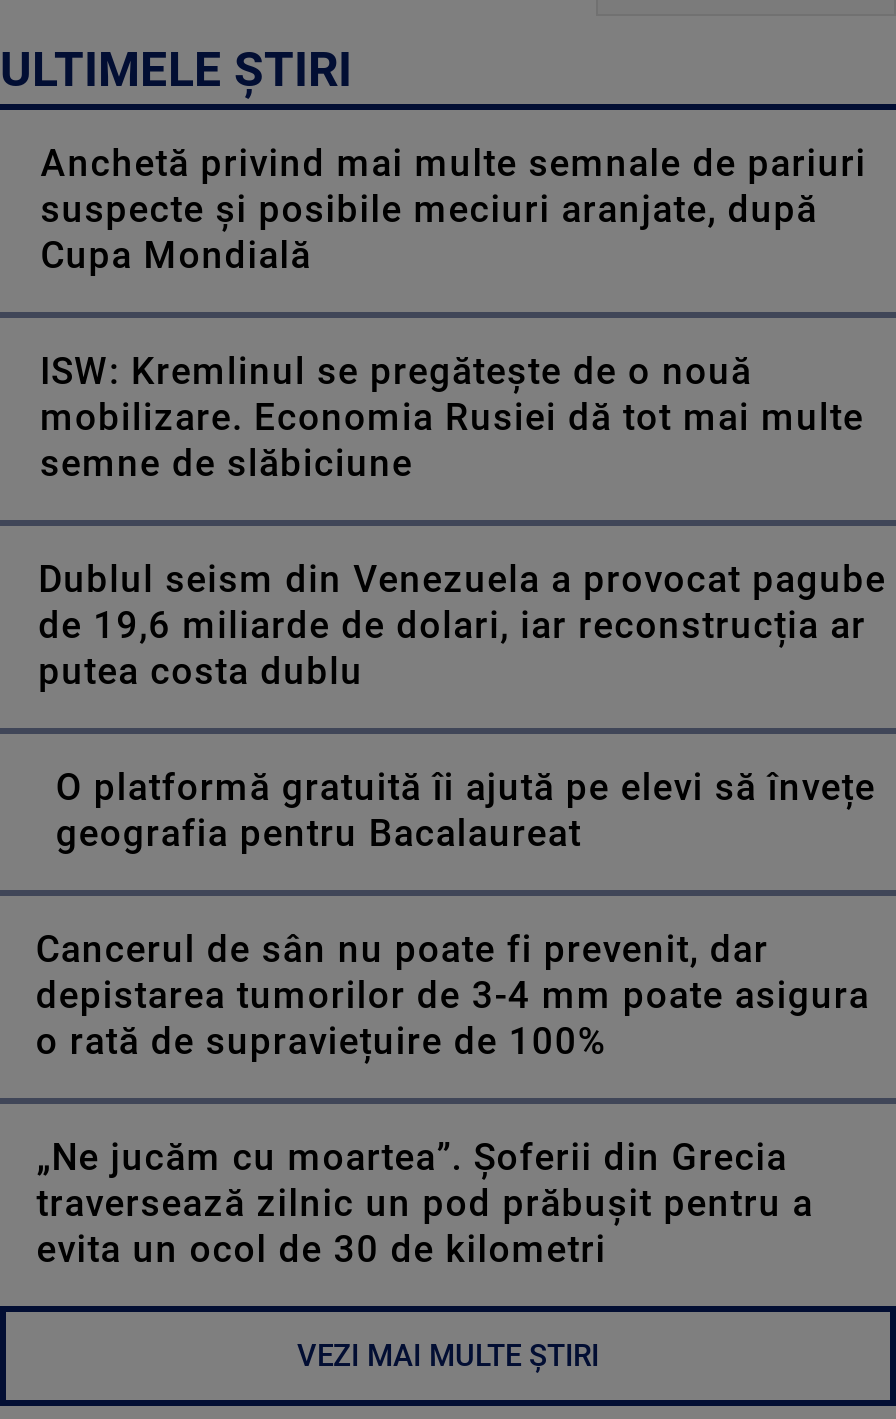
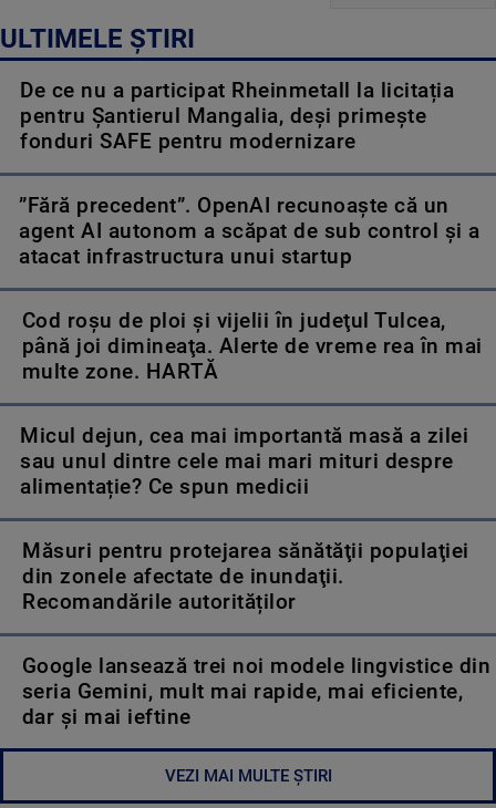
[41,143,867,279] Anchetă privind mai multe semnale de pariuri | suspecte și posibile meciuri aranjate, după | Cupa Mondială -> [20,79,454,154] De ce nu a participat Rheinmetall la licitația | pentru Șantierul Mangalia, deși primește | fonduri SAFE pentru modernizare
[40,351,864,487] ISW: Kremlinul se pregătește de o nouă | mobilizare. Economia Rusiei dă tot mai multe | semne de slăbiciune -> [19,194,480,269] ”Fără precedent”. OpenAI recunoaşte că un | agent AI autonom a scăpat de sub control și a | atacat infrastructura unui startup
[38,559,886,695] Dublul seism din Venezuela a provocat pagube | de 19,6 miliarde de dolari, iar reconstrucția ar | putea costa dublu -> [22,309,482,385] Cod roşu de ploi şi vijelii în judeţul Tulcea, | până joi dimineaţa. Alerte de vreme rea în mai | multe zone. HARTĂ
[56,767,876,857] O platformă gratuită îi ajută pe elevi să învețe | geografia pentru Bacalaureat -> [20,424,468,500] Micul dejun, cea mai importantă masă a zilei | sau unul dintre cele mai mari mituri despre | alimentație? Ce spun medicii
[36,929,870,1065] Cancerul de sân nu poate fi prevenit, dar | depistarea tumorilor de 3-4 mm poate asigura | o rată de supraviețuire de 100% -> [22,539,469,615] Măsuri pentru protejarea sănătăţii populaţiei | din zonele afectate de inundaţii. | Recomandările autorităților
[36,1137,814,1273] „Ne jucăm cu moartea”. Șoferii din Grecia | traversează zilnic un pod prăbușit pentru a | evita un ocol de 30 de kilometri -> [22,655,490,730] Google lansează trei noi modele lingvistice din | seria Gemini, mult mai rapide, mai eficiente, | dar și mai ieftine

